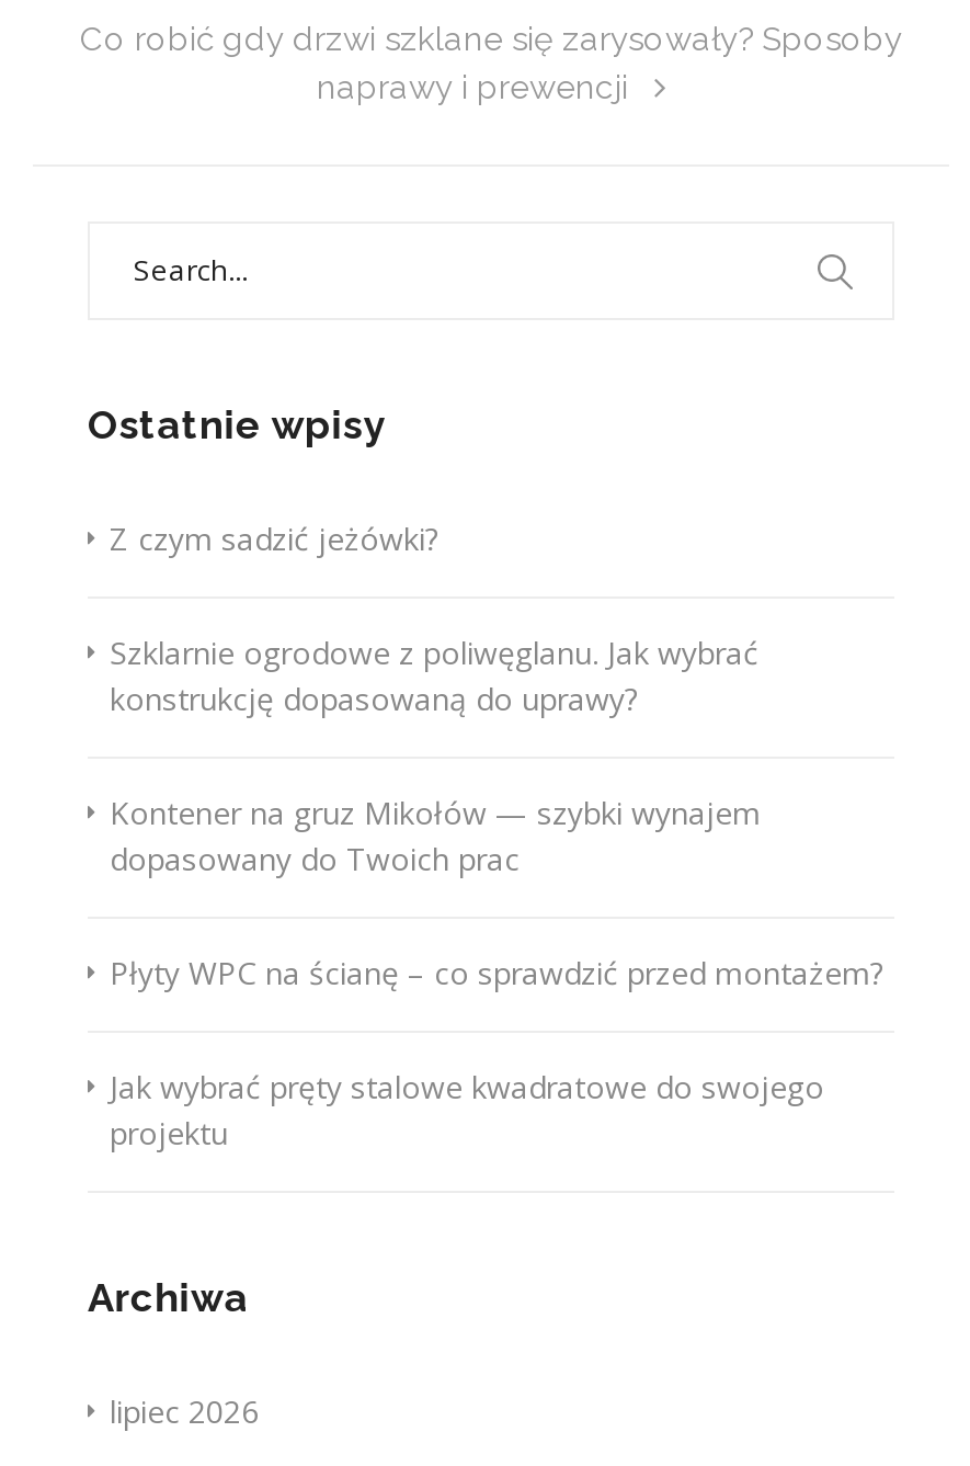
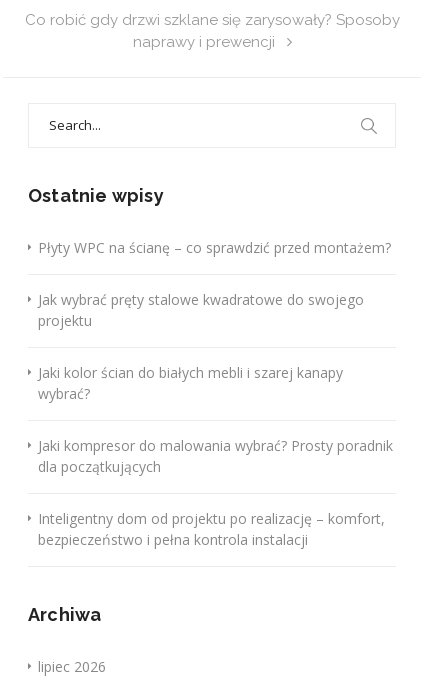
[110,517,761,879] Z czym sadzić jeżówki? | Szklarnie ogrodowe z poliwęglanu. Jak wybrać | konstrukcję dopasowaną do uprawy? | Kontener na gruz Mikołów — szybki wynajem | dopasowany do Twoich prac -> none
moved [110,951,883,1153] -> [38,238,391,330]: Płyty WPC na ścianę – co sprawdzić przed montażem? | Jak wybrać pręty stalowe kwadratowe do swojego | projektu
none -> [38,363,393,549] Jaki kolor ścian do białych mebli i szarej kanapy | wybrać? | Jaki kompresor do malowania wybrać? Prosty poradnik | dla początkujących | Inteligentny dom od projektu po realizację – komfort, | bezpieczeństwo i pełna kontrola instalacji

